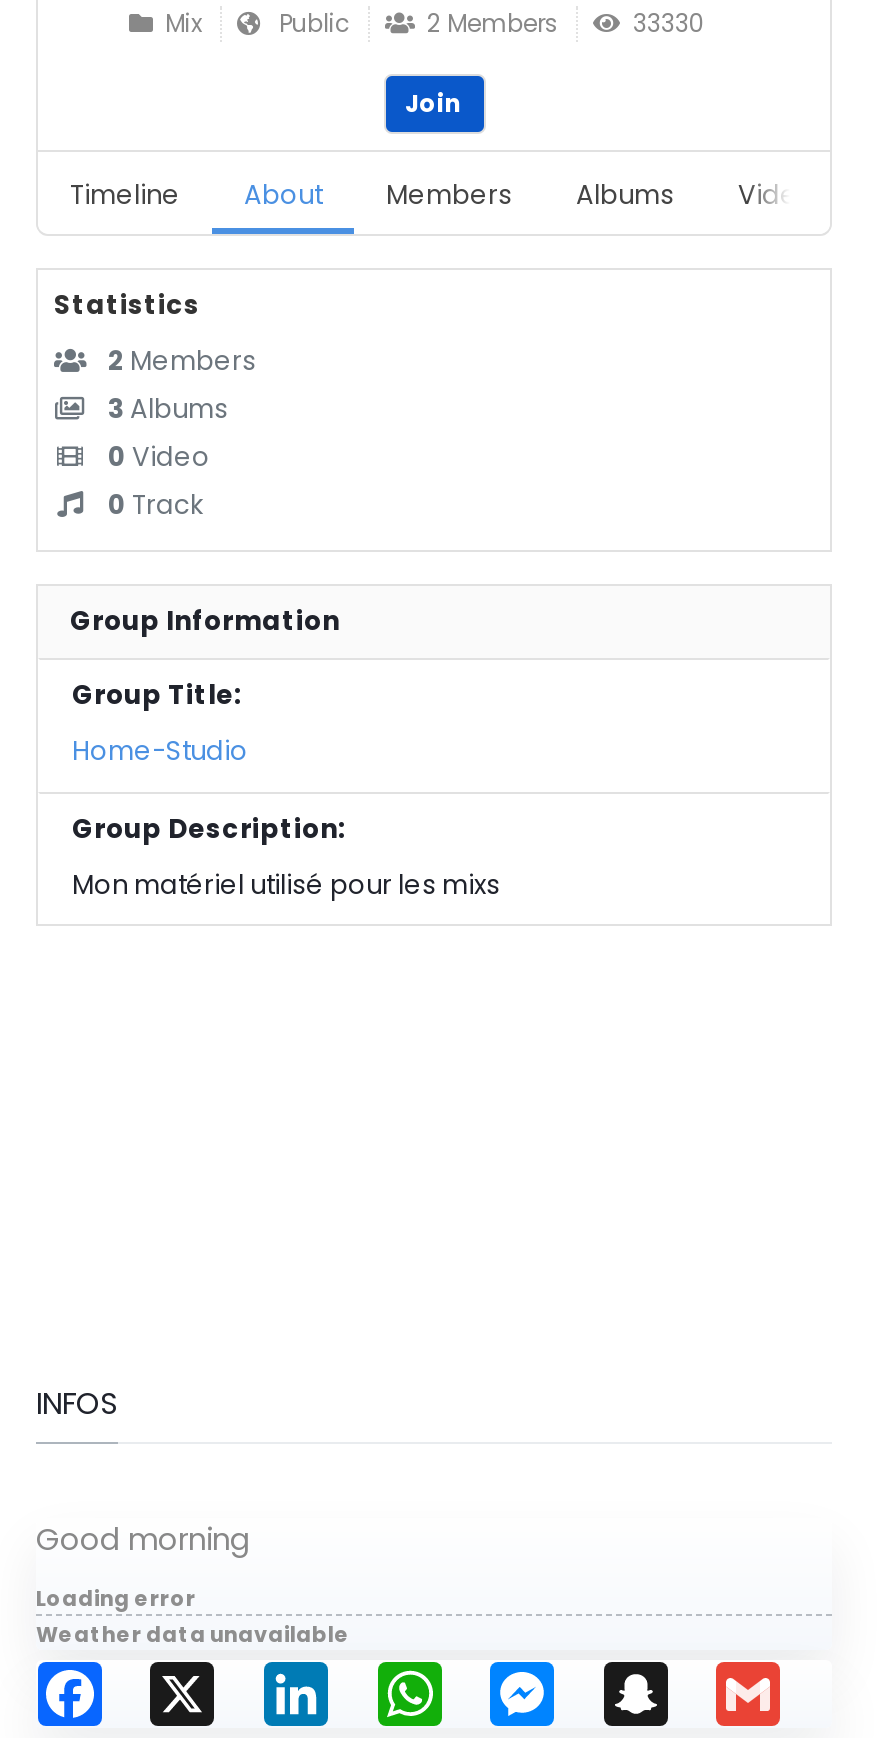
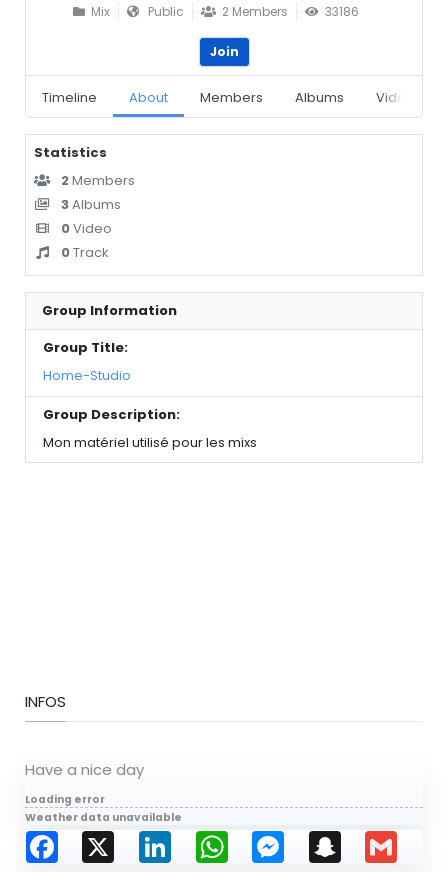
[153,6,705,40] Mix Public 2 Members 33330 -> [84,3,358,20] Mix Public 2 Members 33186
[36,1518,250,1560] Good morning -> [25,759,144,780] Have a nice day

